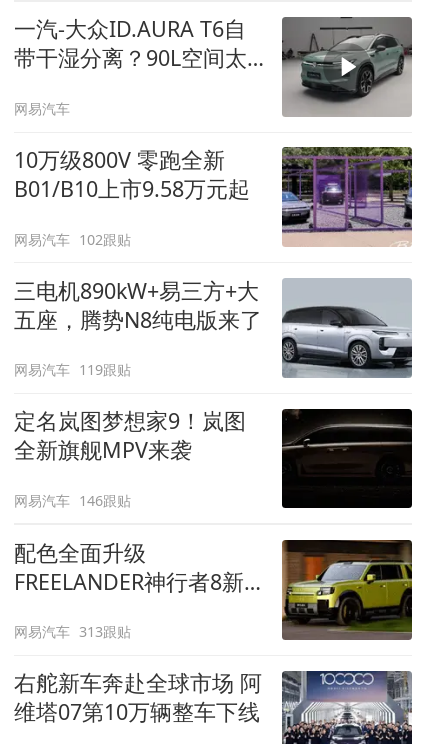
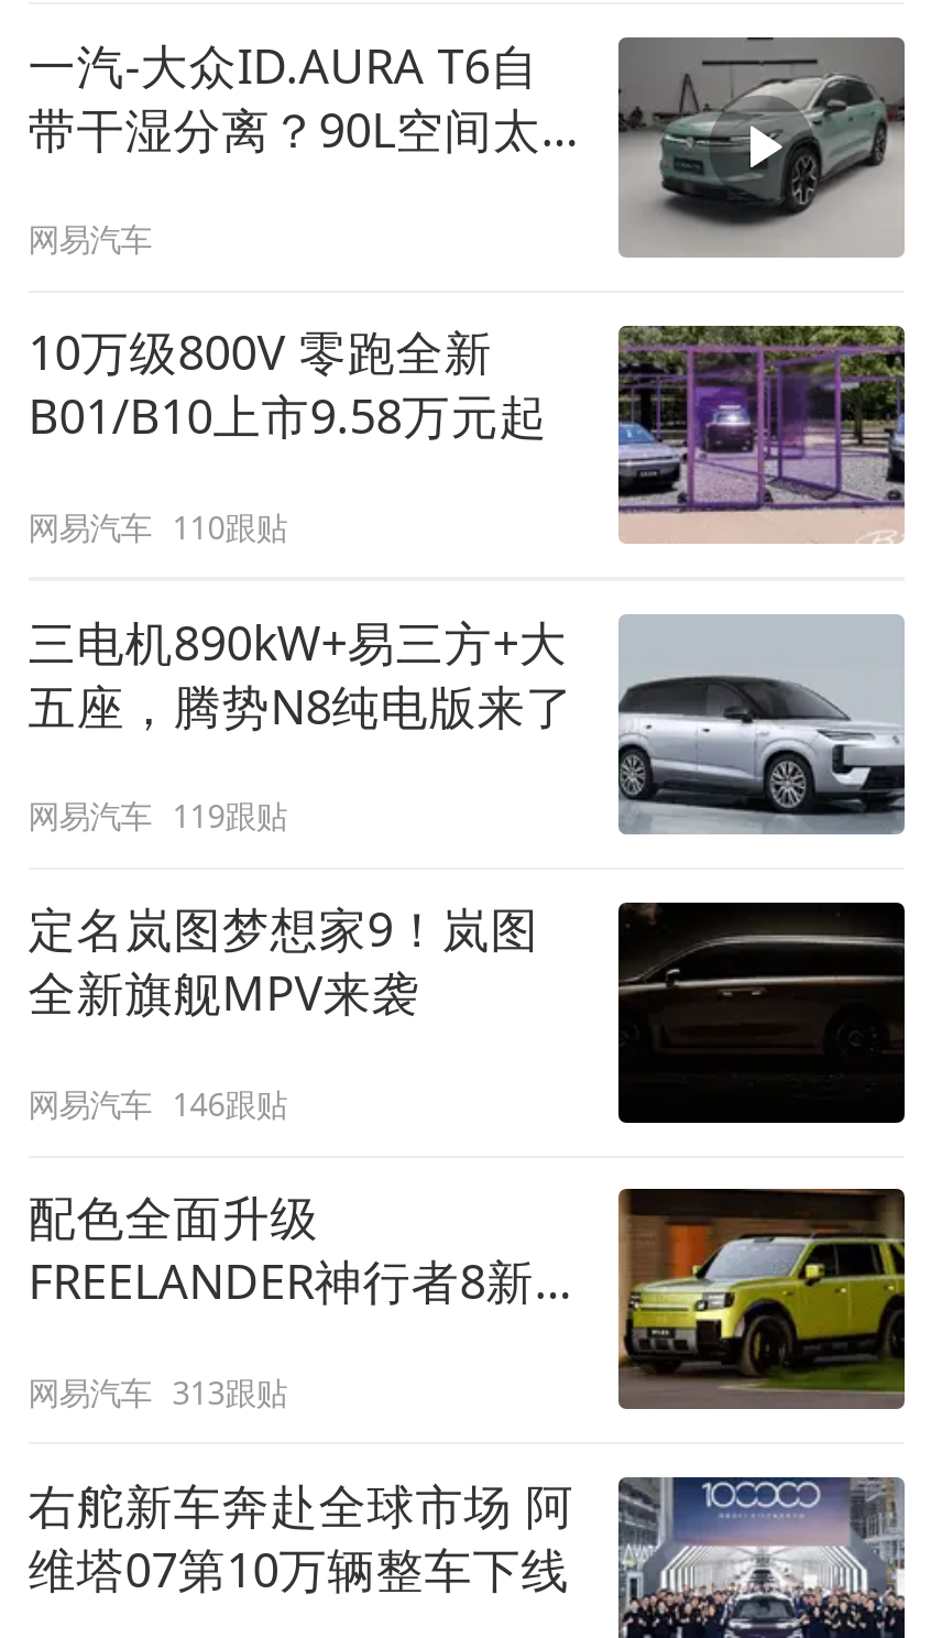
[14,230,131,249] 网易汽车 102跟贴 -> [28,505,287,547] 网易汽车 110跟贴

